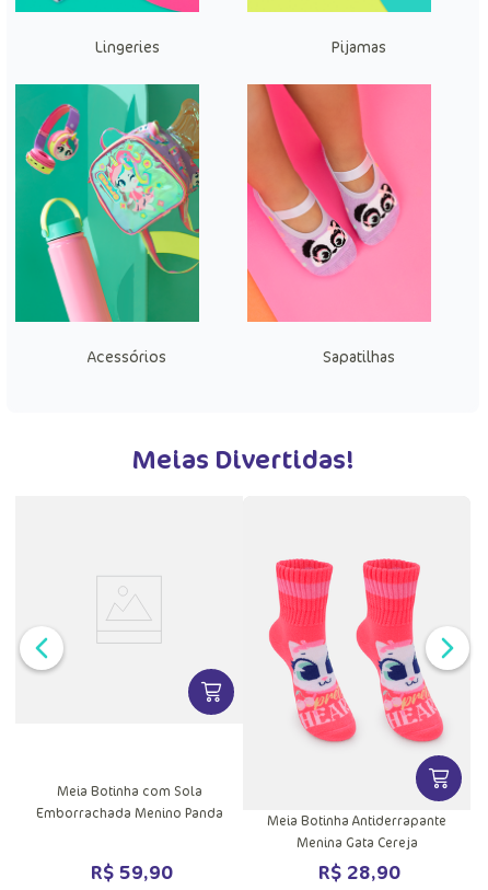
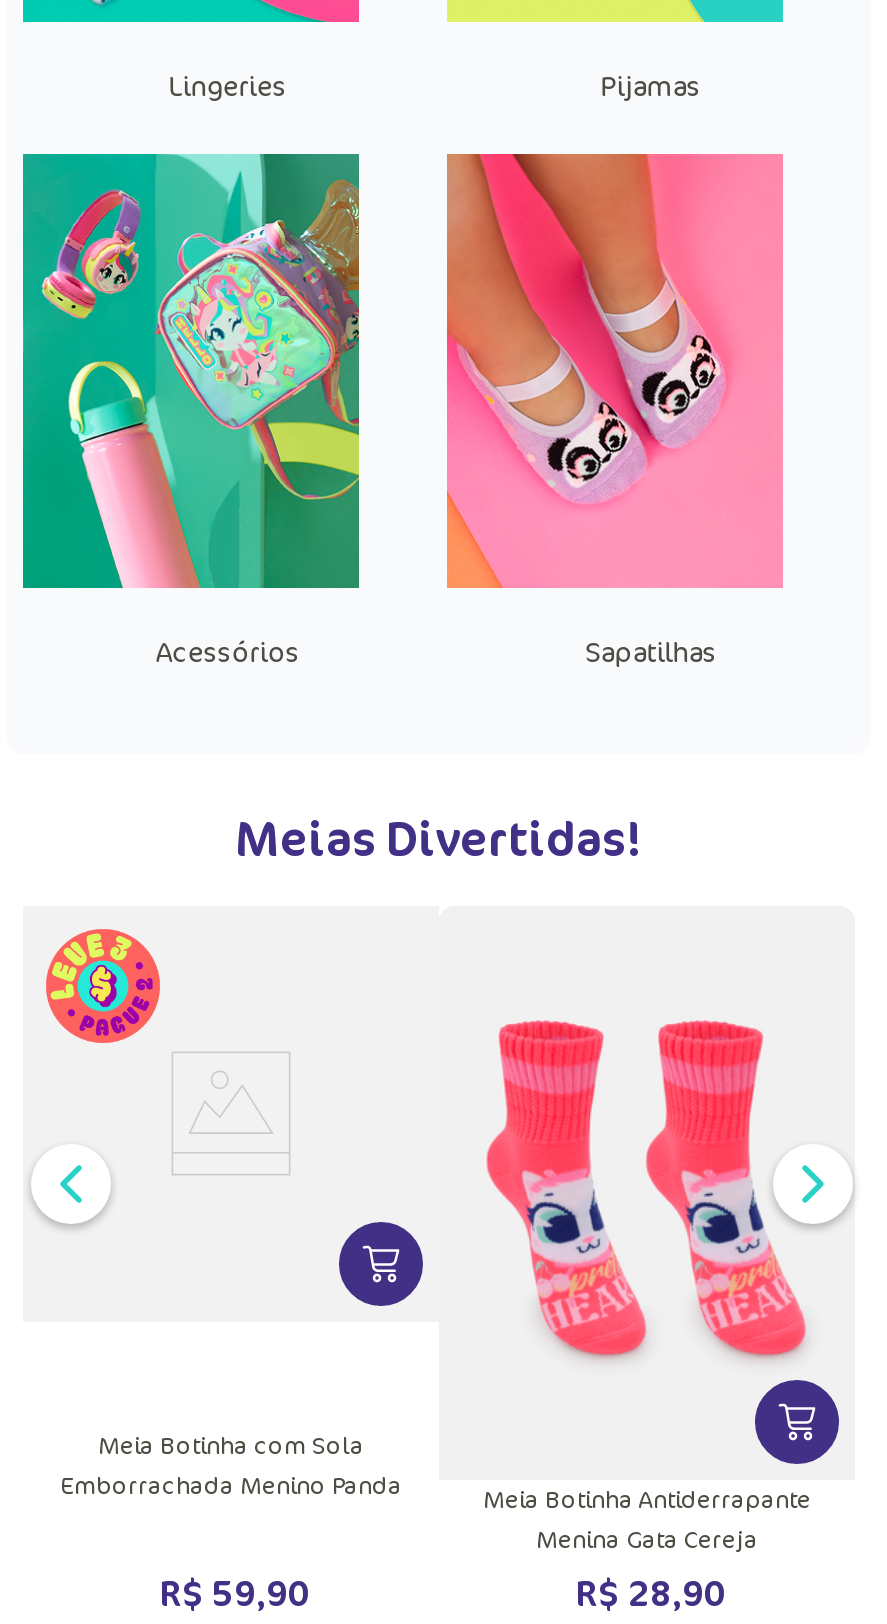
none -> [45,928,161,1044] [image]

